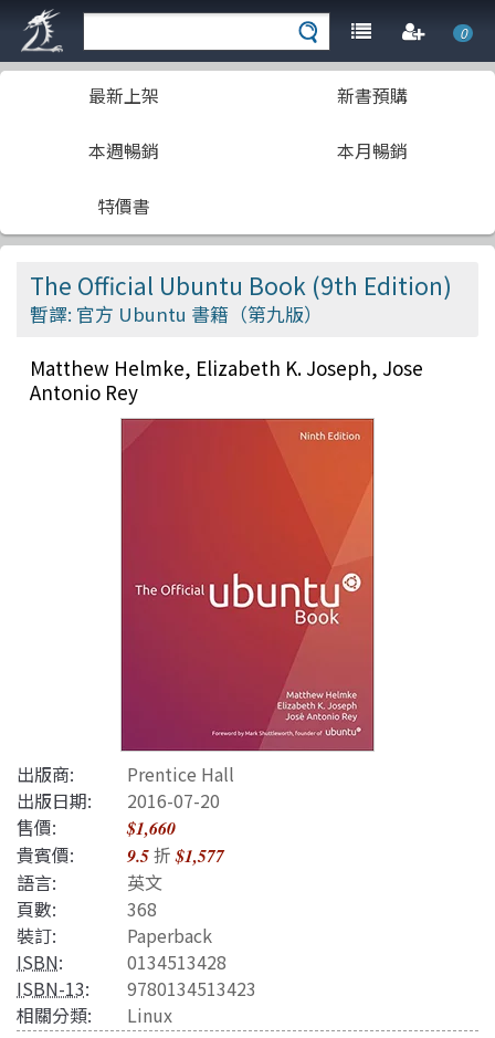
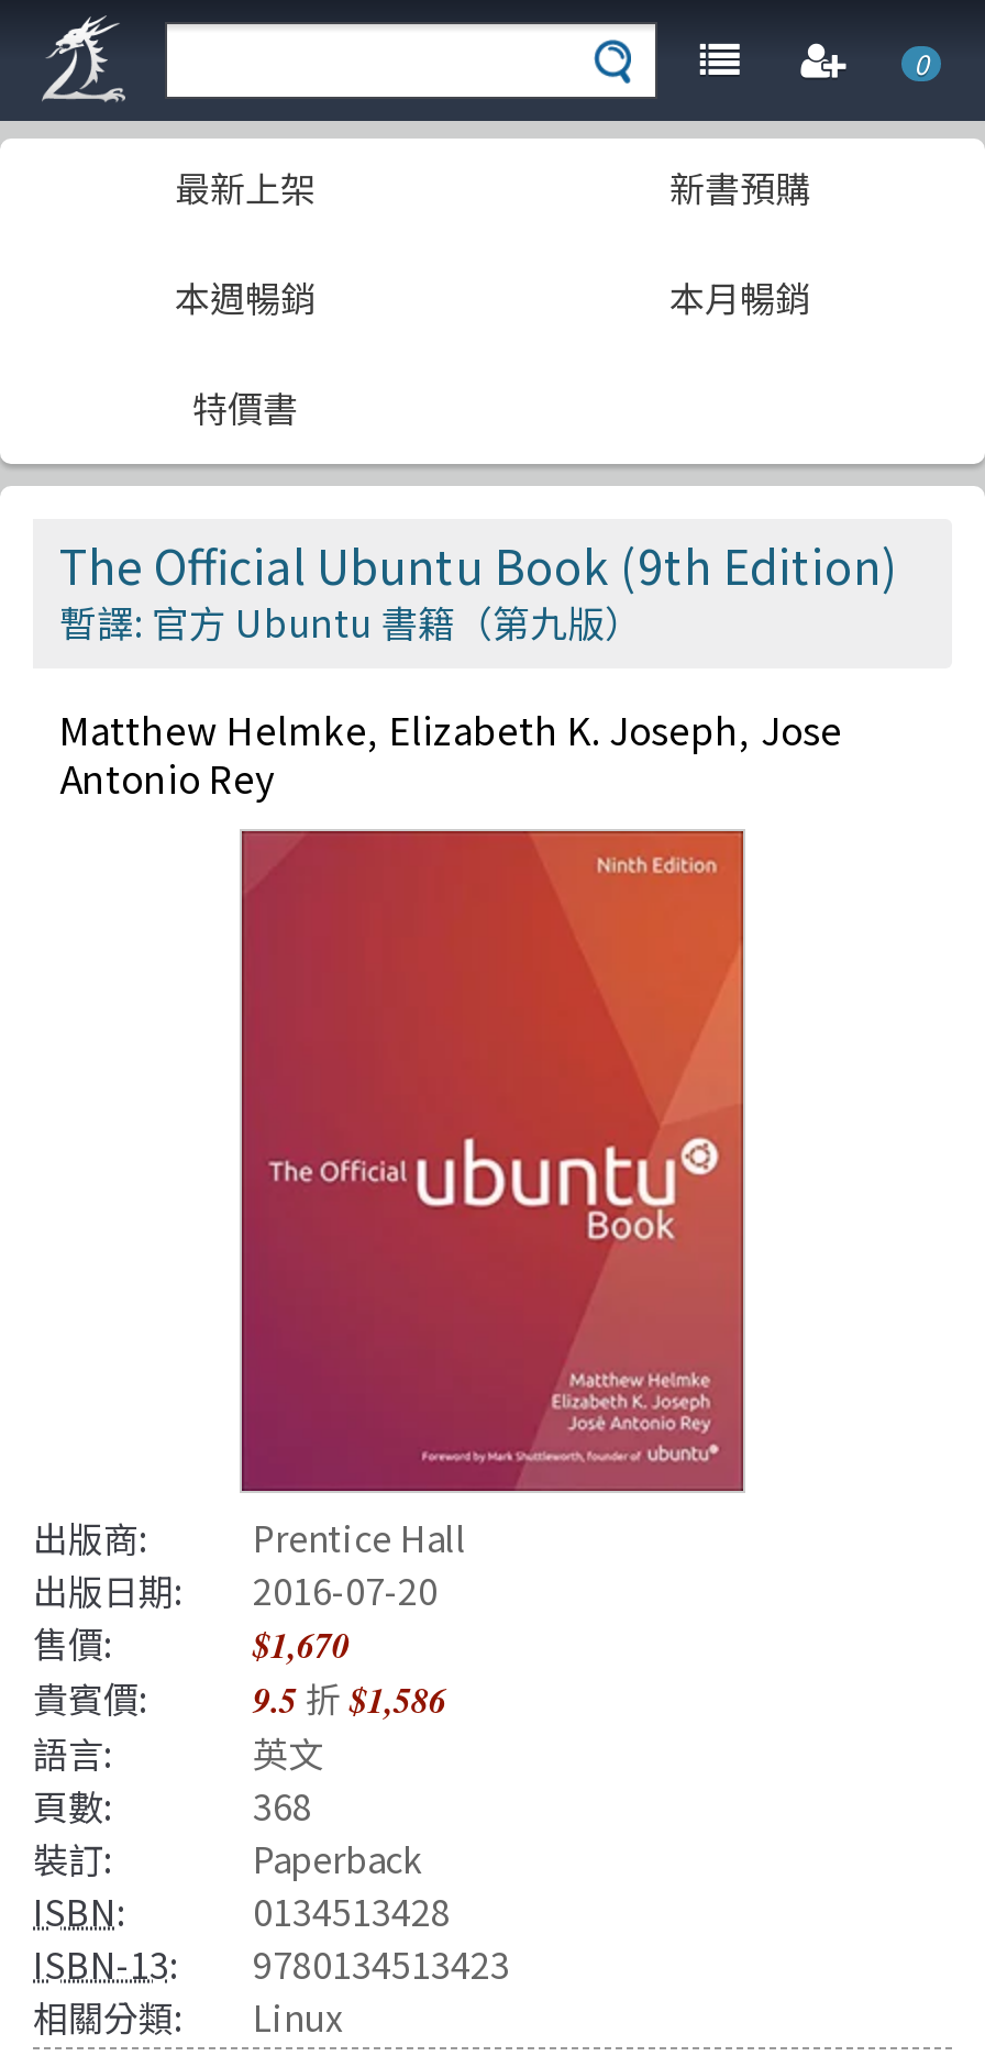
[127,816,176,840] $1,660 -> [253,1621,350,1669] $1,670
[17,841,224,868] 貴賓價: 9.5折$1,577 -> [33,1671,446,1724] 貴賓價: 9.5折$1,586

